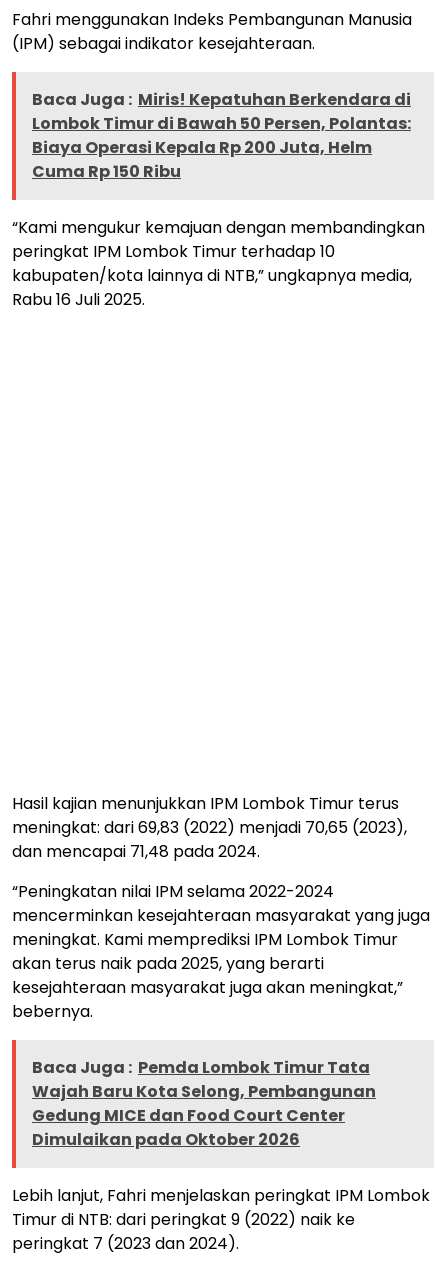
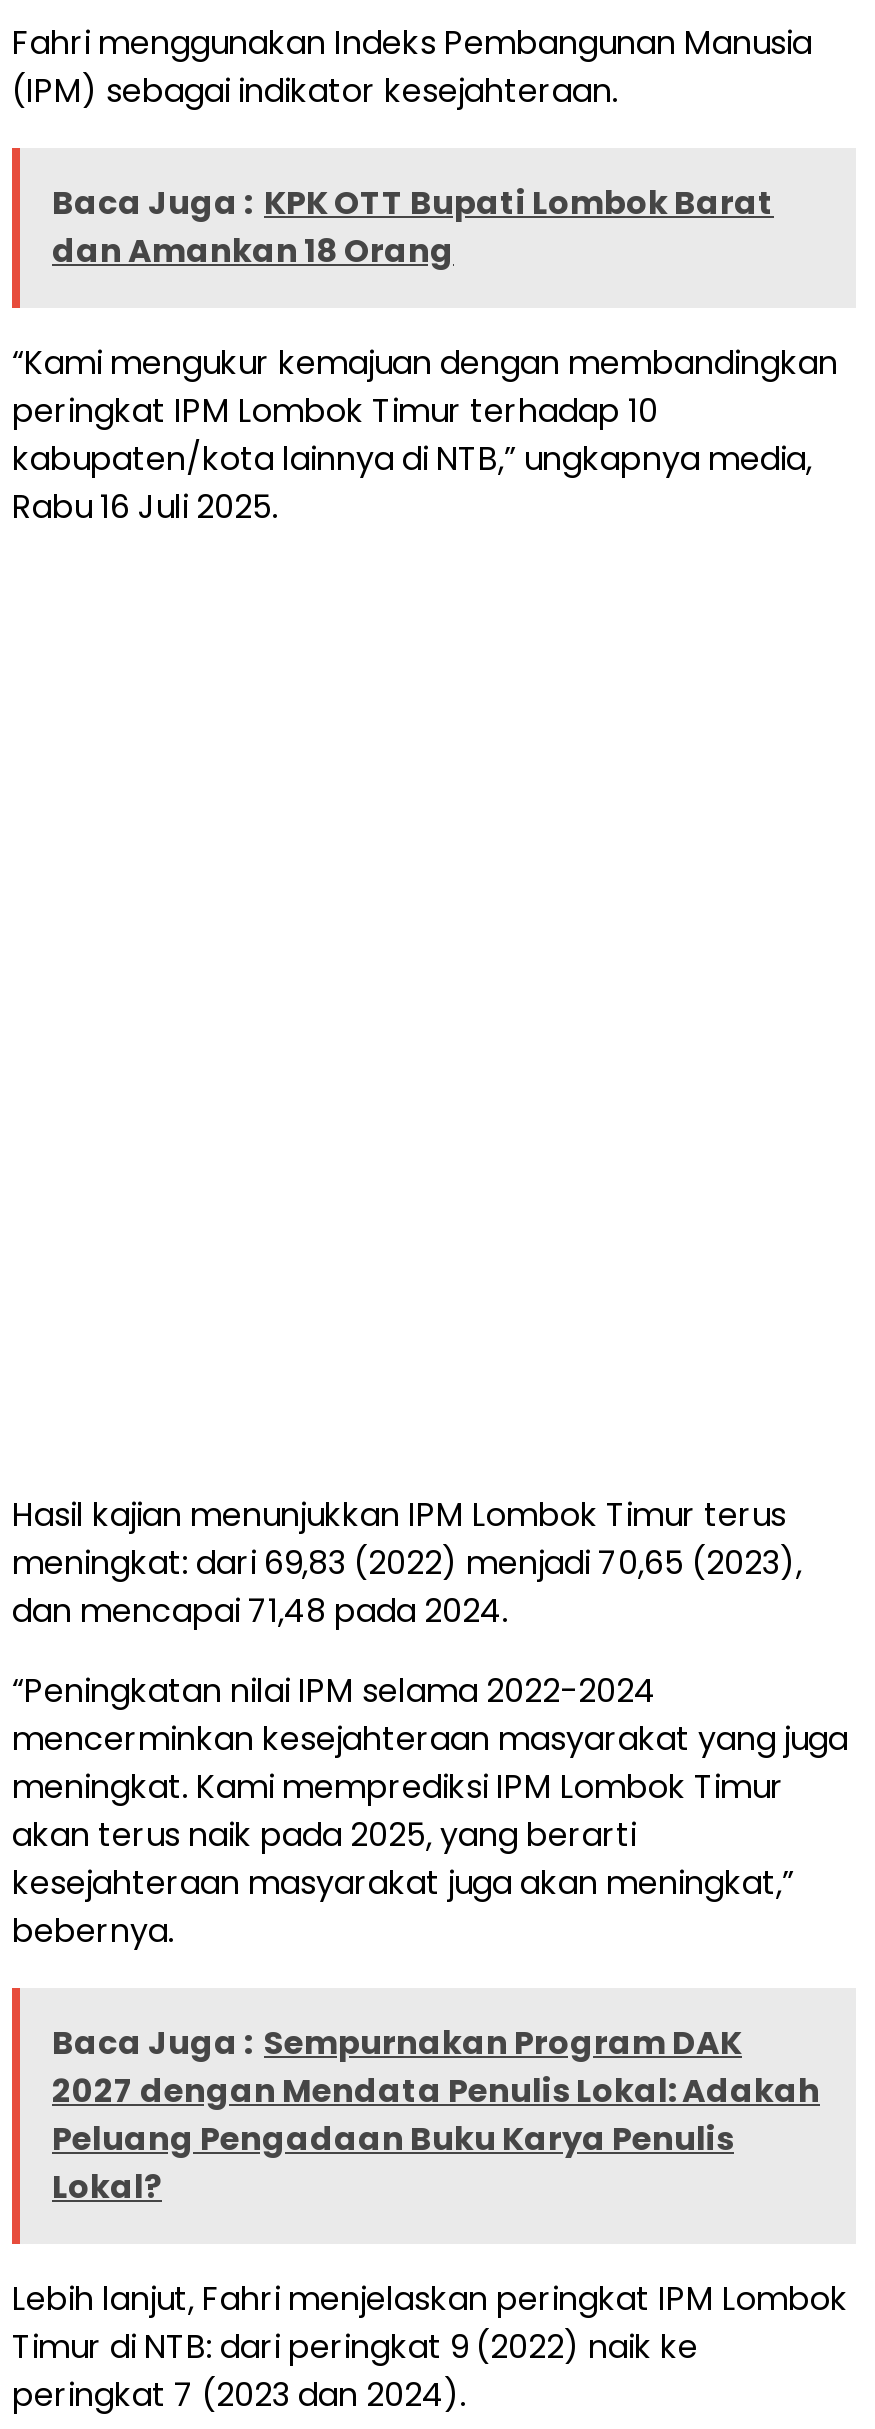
[32,88,411,183] Baca Juga : Miris! Kepatuhan Berkendara di | Lombok Timur di Bawah 50 Persen, Polantas: | Biaya Operasi Kepala Rp 200 Juta, Helm | Cuma Rp 150 Ribu -> [52,180,774,274] Baca Juga : KPK OTT Bupati Lombok Barat | dan Amankan 18 Orang
[32,1056,376,1151] Baca Juga : Pemda Lombok Timur Tata | Wajah Baru Kota Selong, Pembangunan | Gedung MICE dan Food Court Center | Dimulaikan pada Oktober 2026 -> [52,2020,820,2210] Baca Juga : Sempurnakan Program DAK | 2027 dengan Mendata Penulis Lokal: Adakah | Peluang Pengadaan Buku Karya Penulis | Lokal?

